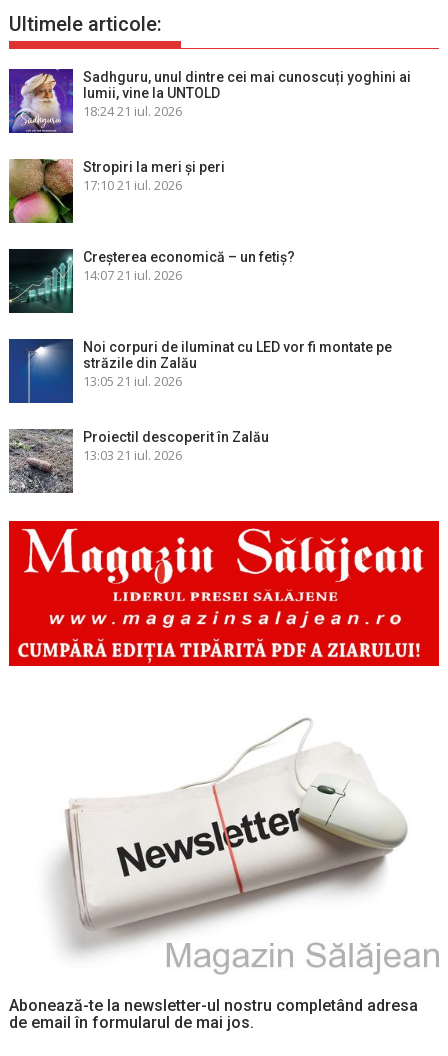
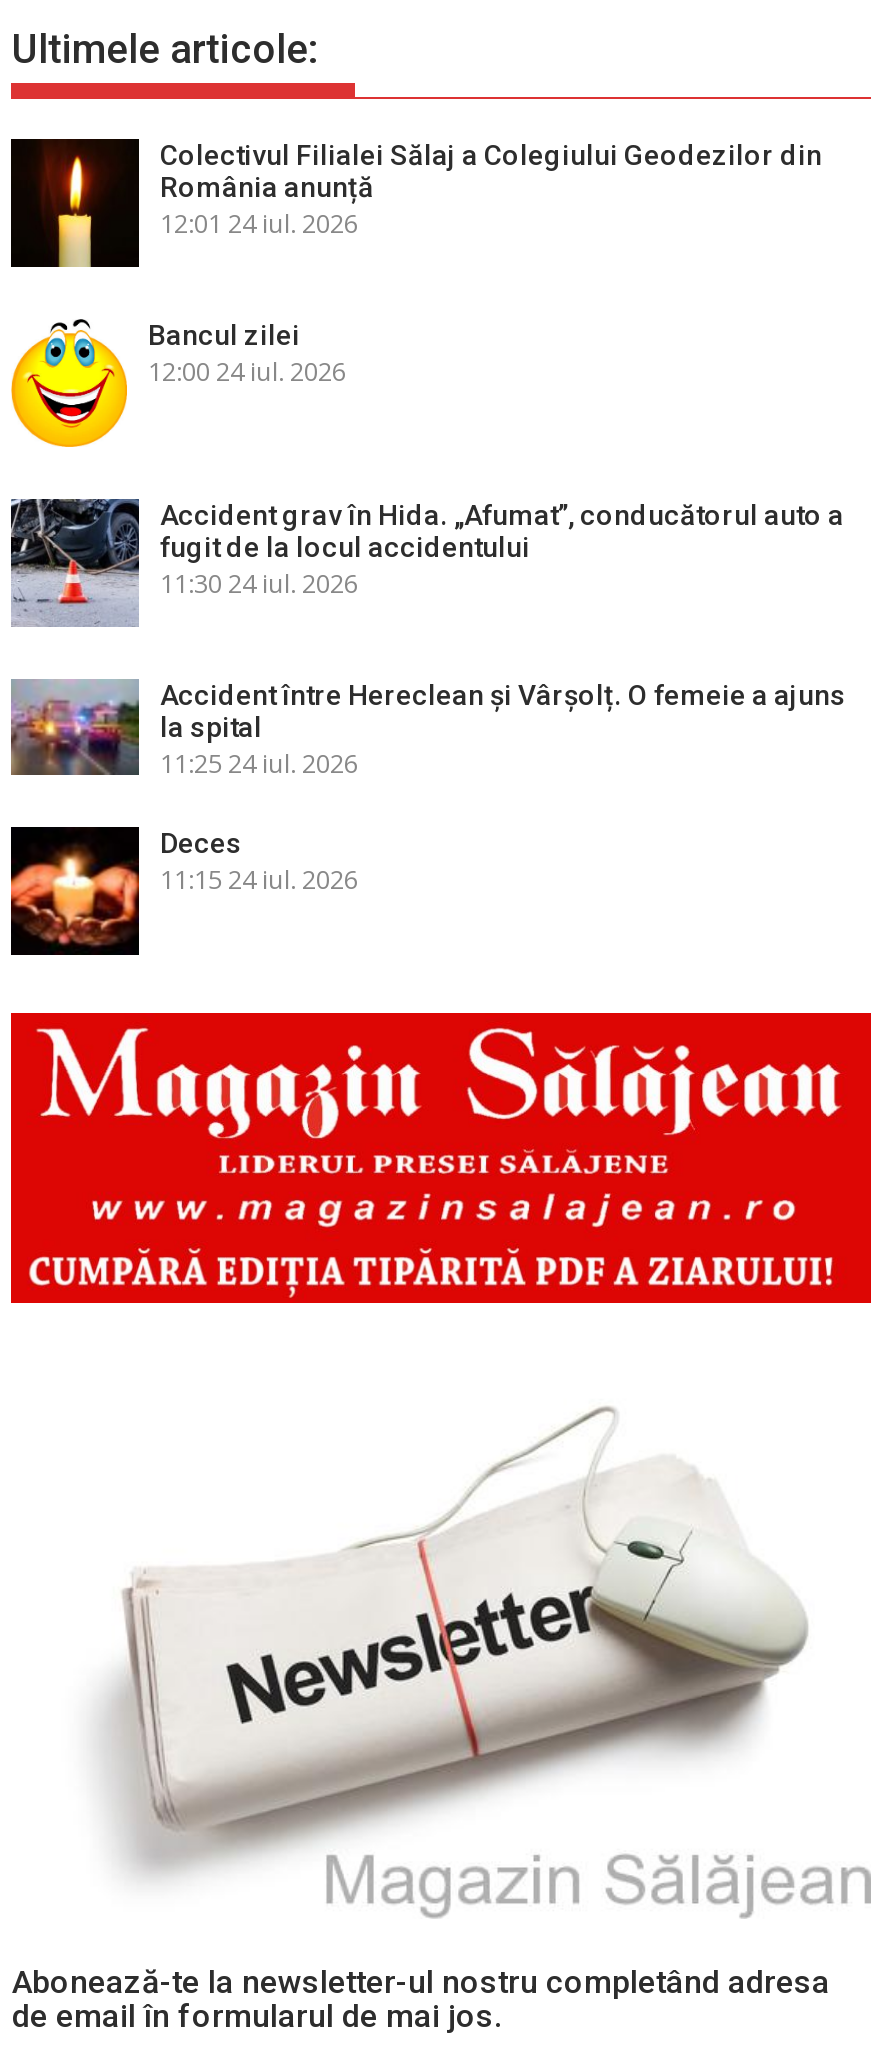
[8,68,411,134] [image] | Sadhguru, unul dintre cei mai cunoscuți yoghini ai | lumii, vine la UNTOLD | 18:24 21 iul. 2026 -> [9,138,822,270] [image] | Colectivul Filialei Sălaj a Colegiului Geodezilor din | România anunță | 12:01 24 iul. 2026
[8,158,225,224] [image] | Stropiri la meri şi peri | 17:10 21 iul. 2026 -> [9,319,346,450] [image] | Bancul zilei | 12:00 24 iul. 2026
[8,248,295,313] [image] | Creșterea economică – un fetiș? | 14:07 21 iul. 2026 -> [11,500,844,628] [image] | Accident grav în Hida. „Afumat”, conducătorul auto a | fugit de la locul accidentului | 11:30 24 iul. 2026
[8,338,392,404] [image] | Noi corpuri de iluminat cu LED vor fi montate pe | străzile din Zalău | 13:05 21 iul. 2026 -> [9,680,846,782] [image] | Accident între Hereclean și Vârșolț. O femeie a ajuns | la spital | 11:25 24 iul. 2026
[8,428,269,493] [image] | Proiectil descoperit în Zalău | 13:03 21 iul. 2026 -> [11,826,358,956] [image] | Deces | 11:15 24 iul. 2026

